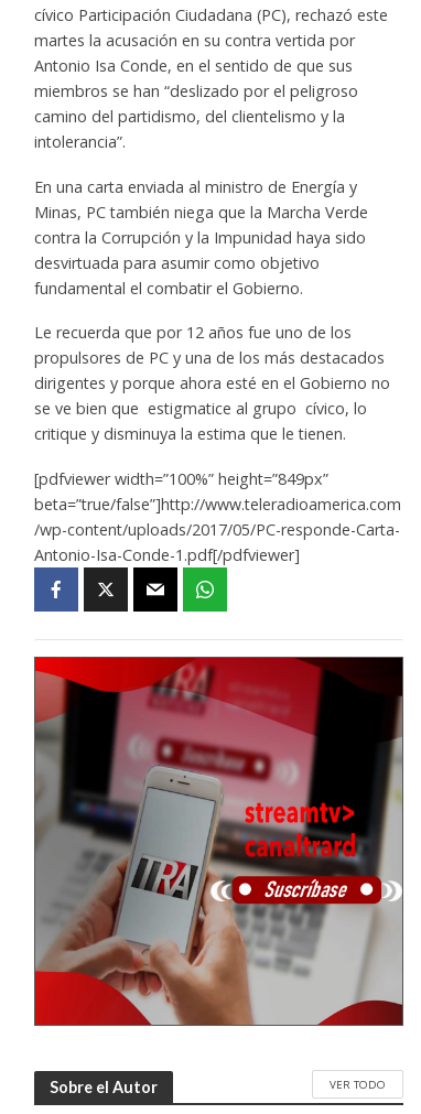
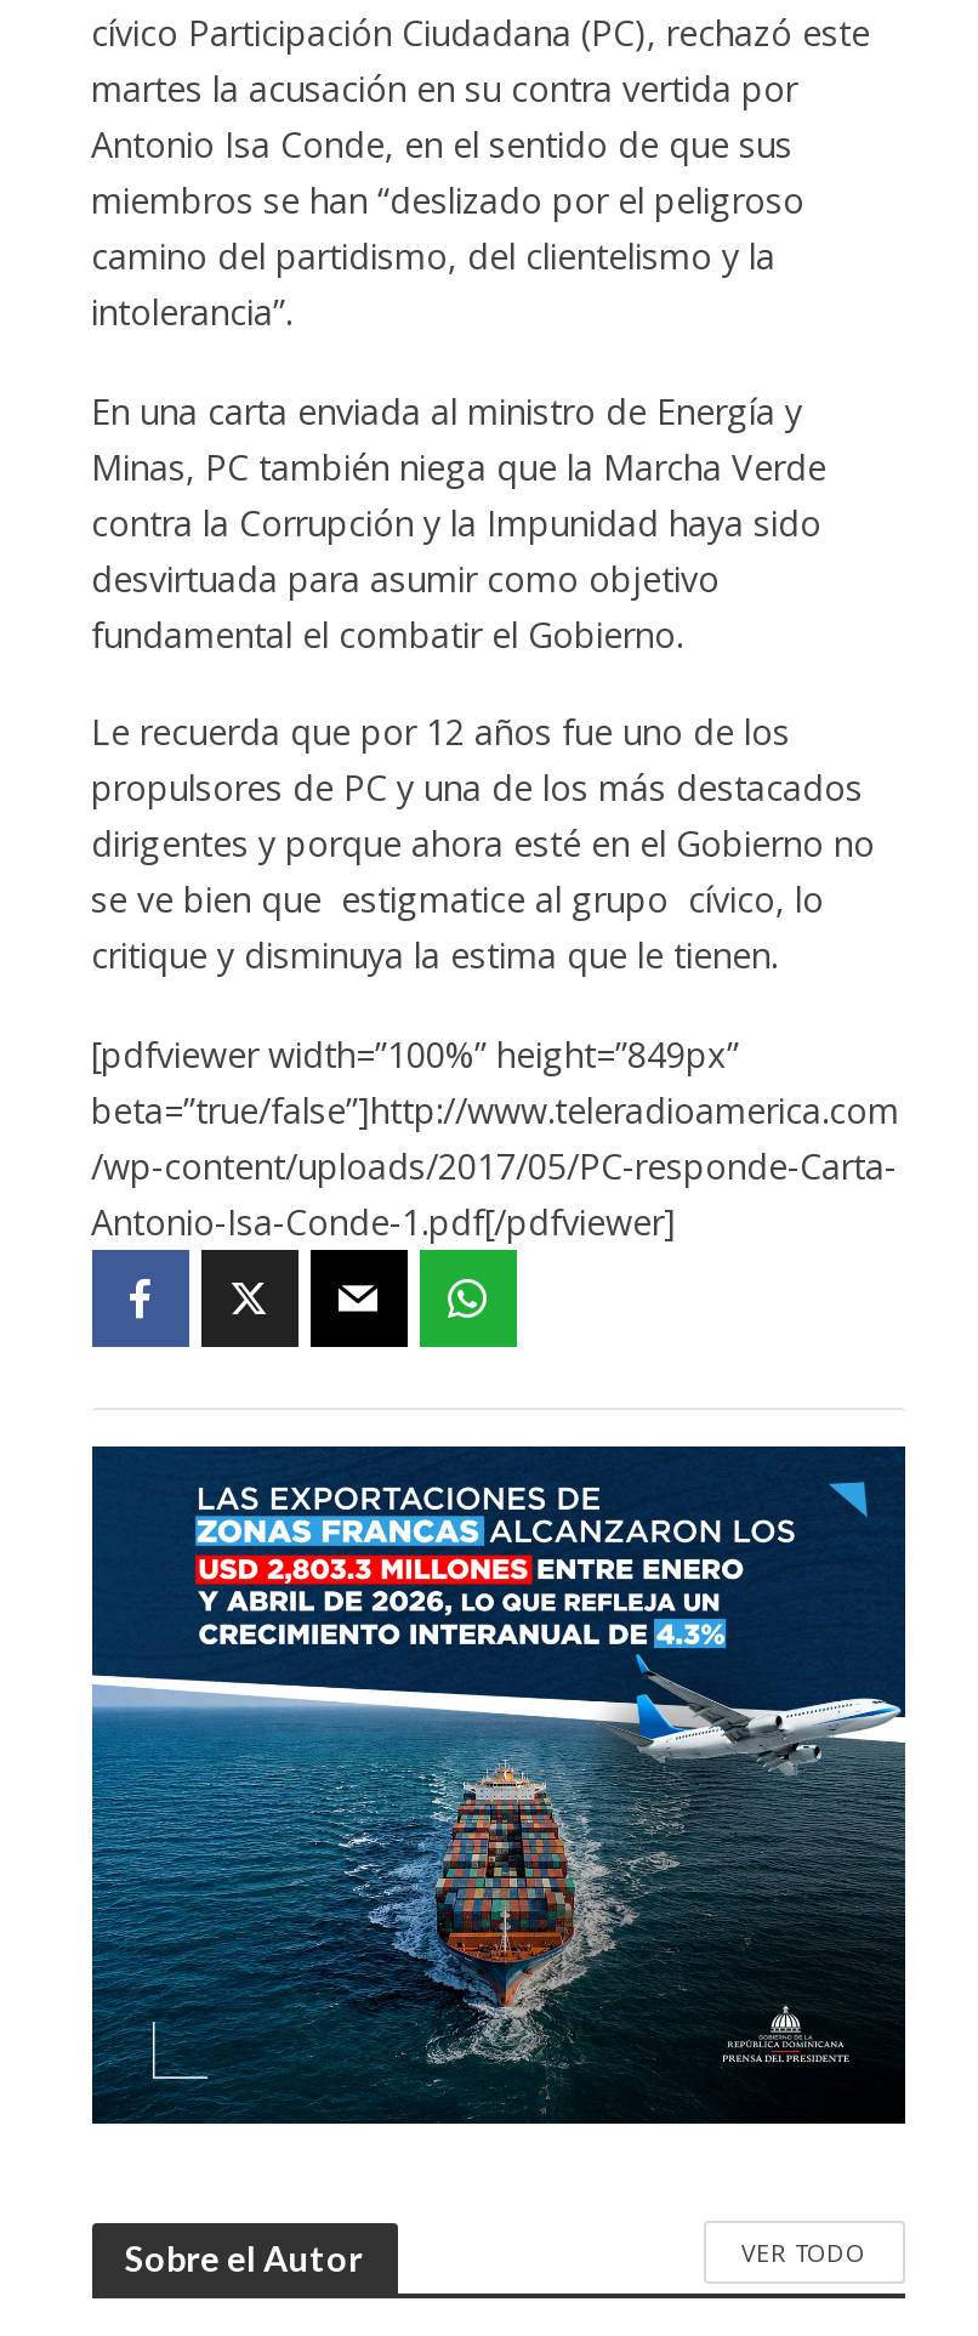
[33,656,404,1027] [image] -> [90,1444,905,2126] [image]

